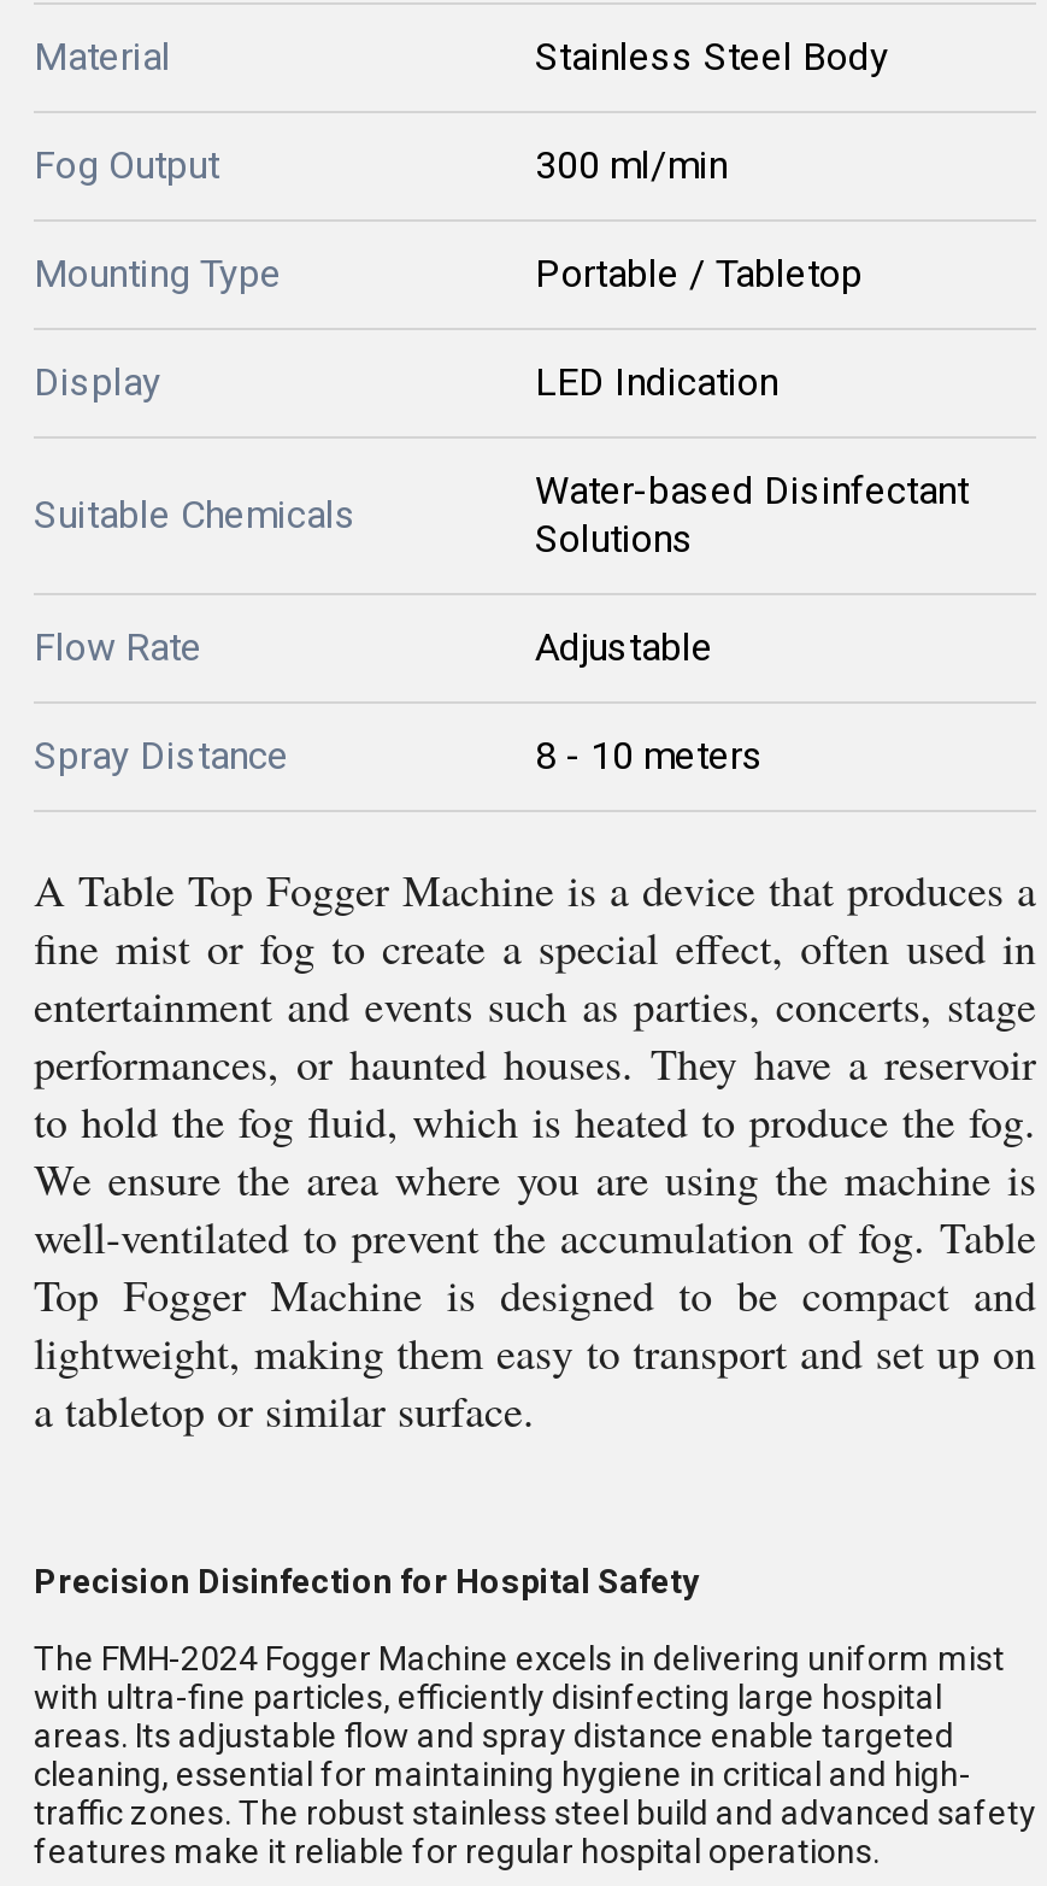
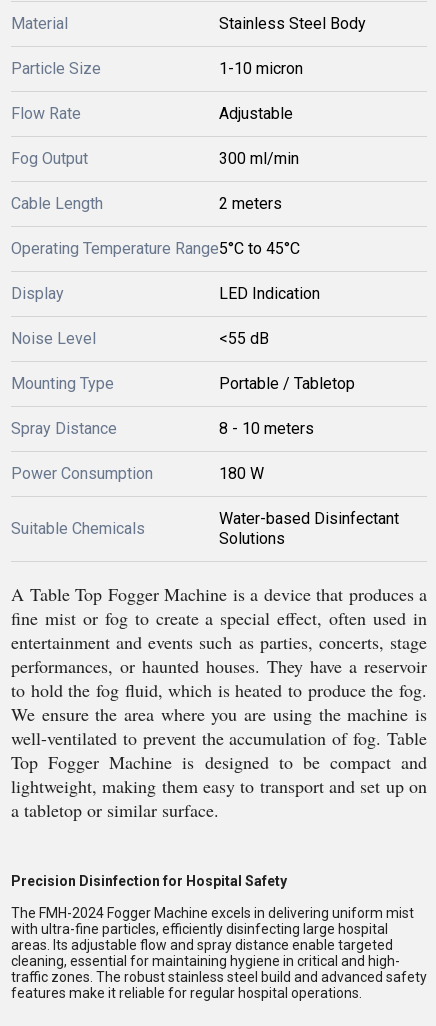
none -> [11,59,303,78] Particle Size | 1-10 micron
none -> [11,194,300,258] Cable Length | 2 meters | Operating Temperature Range5°C to 45°C
moved [34,251,863,296] -> [11,374,355,393]: Mounting Type | Portable / Tabletop
none -> [11,329,269,483] Noise Level | <55 dB | Power Consumption | 180 W
moved [34,468,969,562] -> [11,509,399,548]: Suitable Chemicals | Water-based Disinfectant | Solutions
moved [34,624,713,670] -> [11,104,293,123]: Flow Rate | Adjustable
moved [34,733,764,779] -> [11,419,314,438]: Spray Distance | 8 - 10 meters

